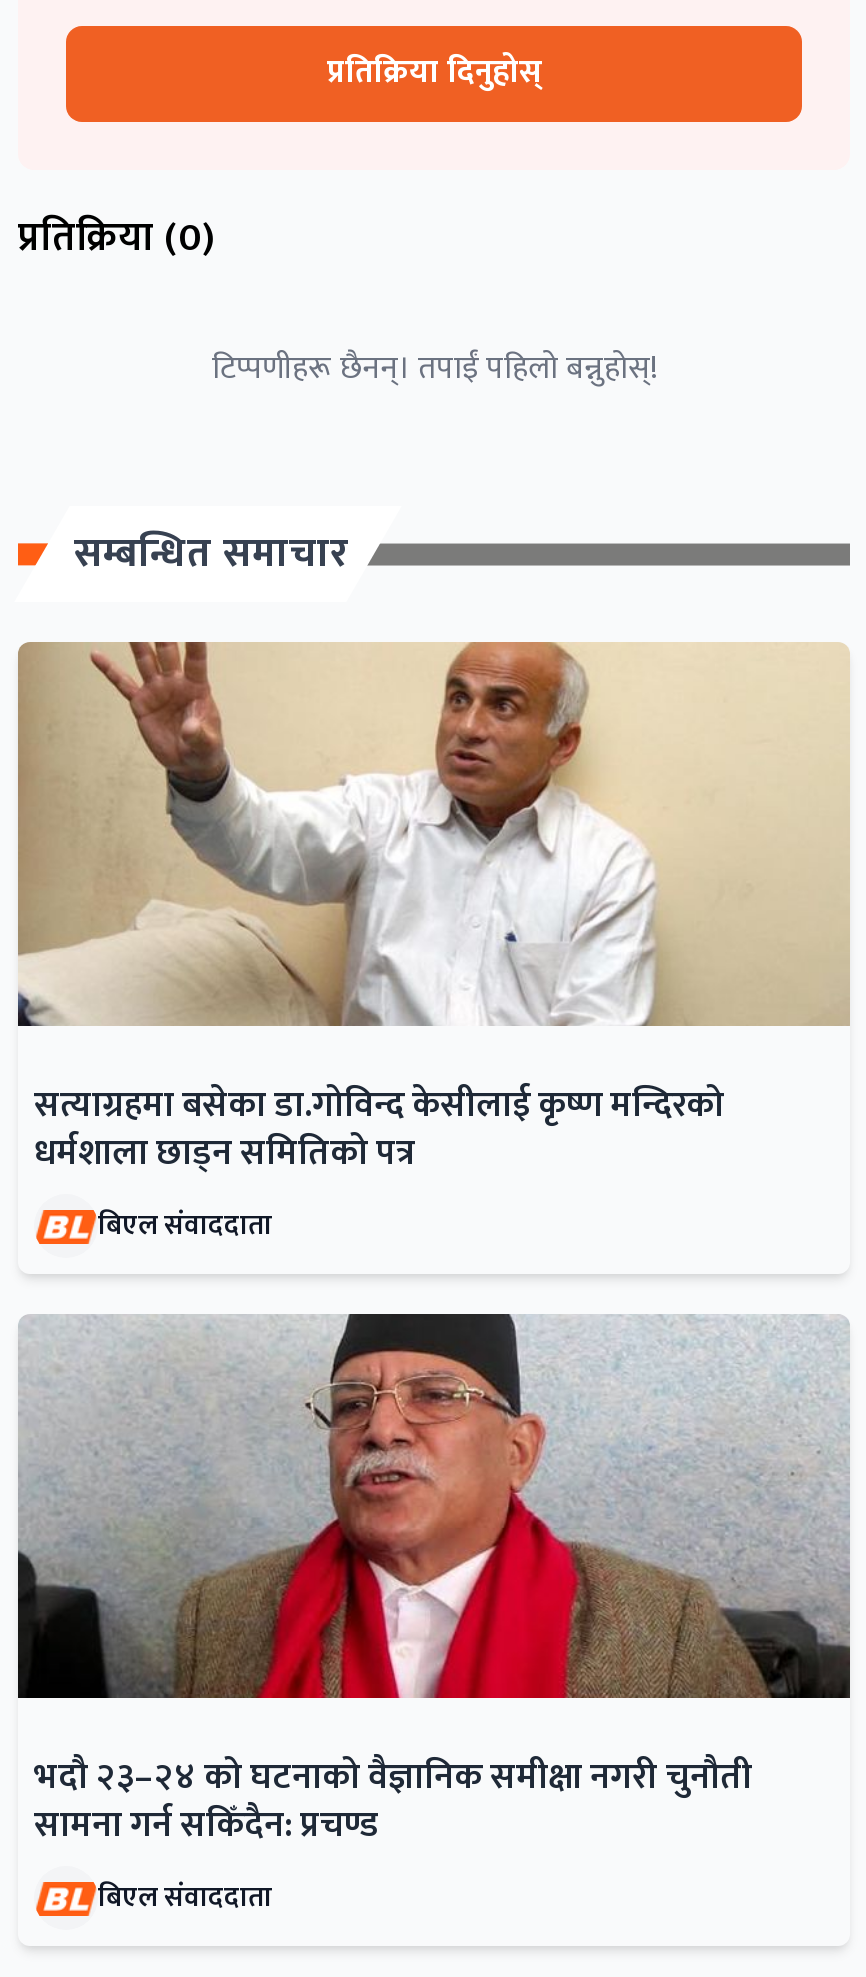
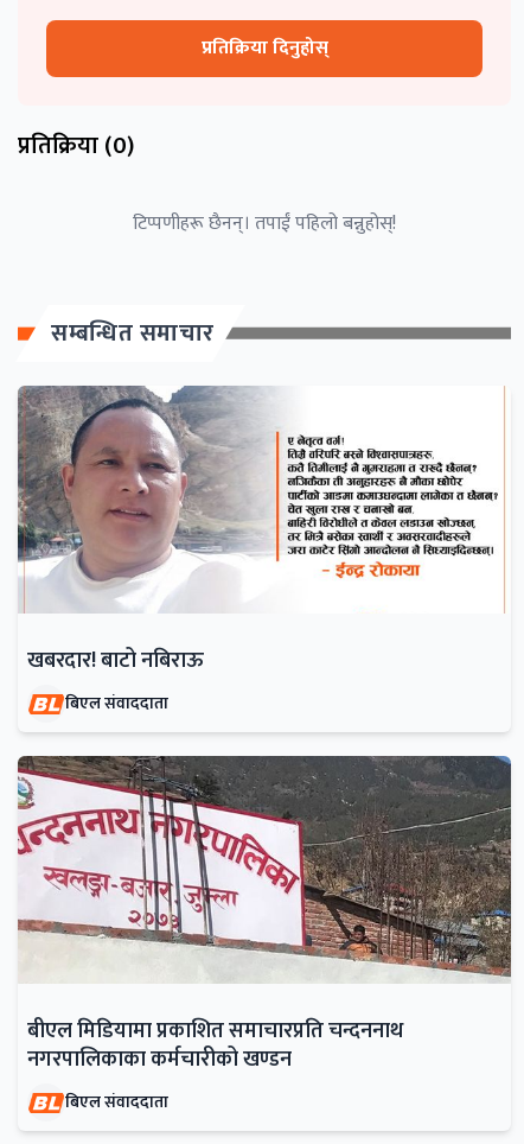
[16,640,850,1185] [image] | सत्याग्रहमा बसेका डा.गोविन्द केसीलाई कृष्ण मन्दिरको | धर्मशाला छाड्न समितिको पत्र -> [17,384,511,679] [image] | खबरदार! बाटो नबिराऊ
[16,1314,852,1857] [image] | भदौ २३–२४ को घटनाको वैज्ञानिक समीक्षा नगरी चुनौती | सामना गर्न सकिँदैन: प्रचण्ड -> [17,755,512,1078] [image] | बीएल मिडियामा प्रकाशित समाचारप्रति चन्दननाथ | नगरपालिकाका कर्मचारीको खण्डन

